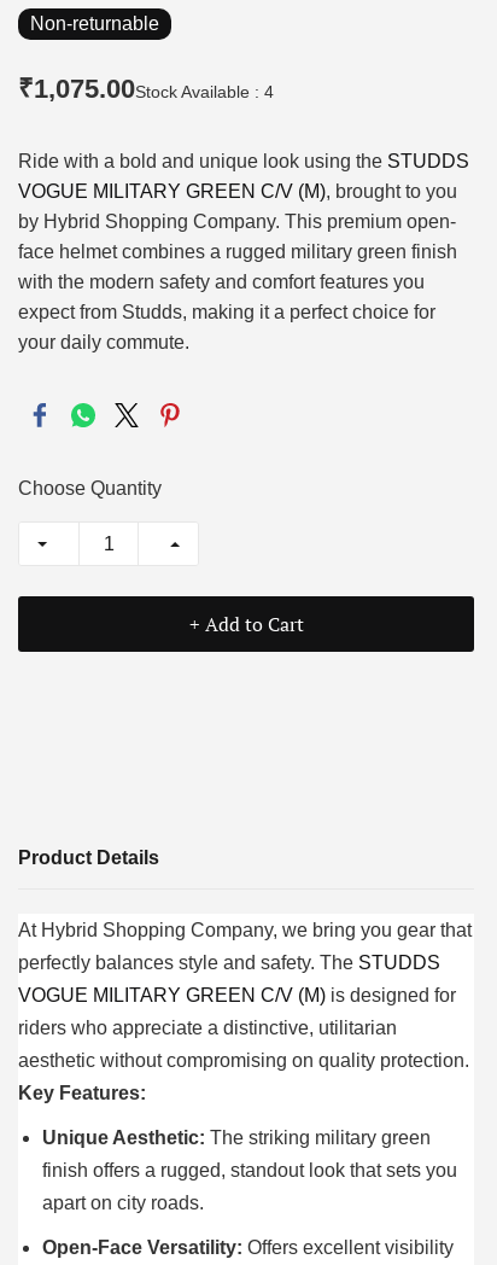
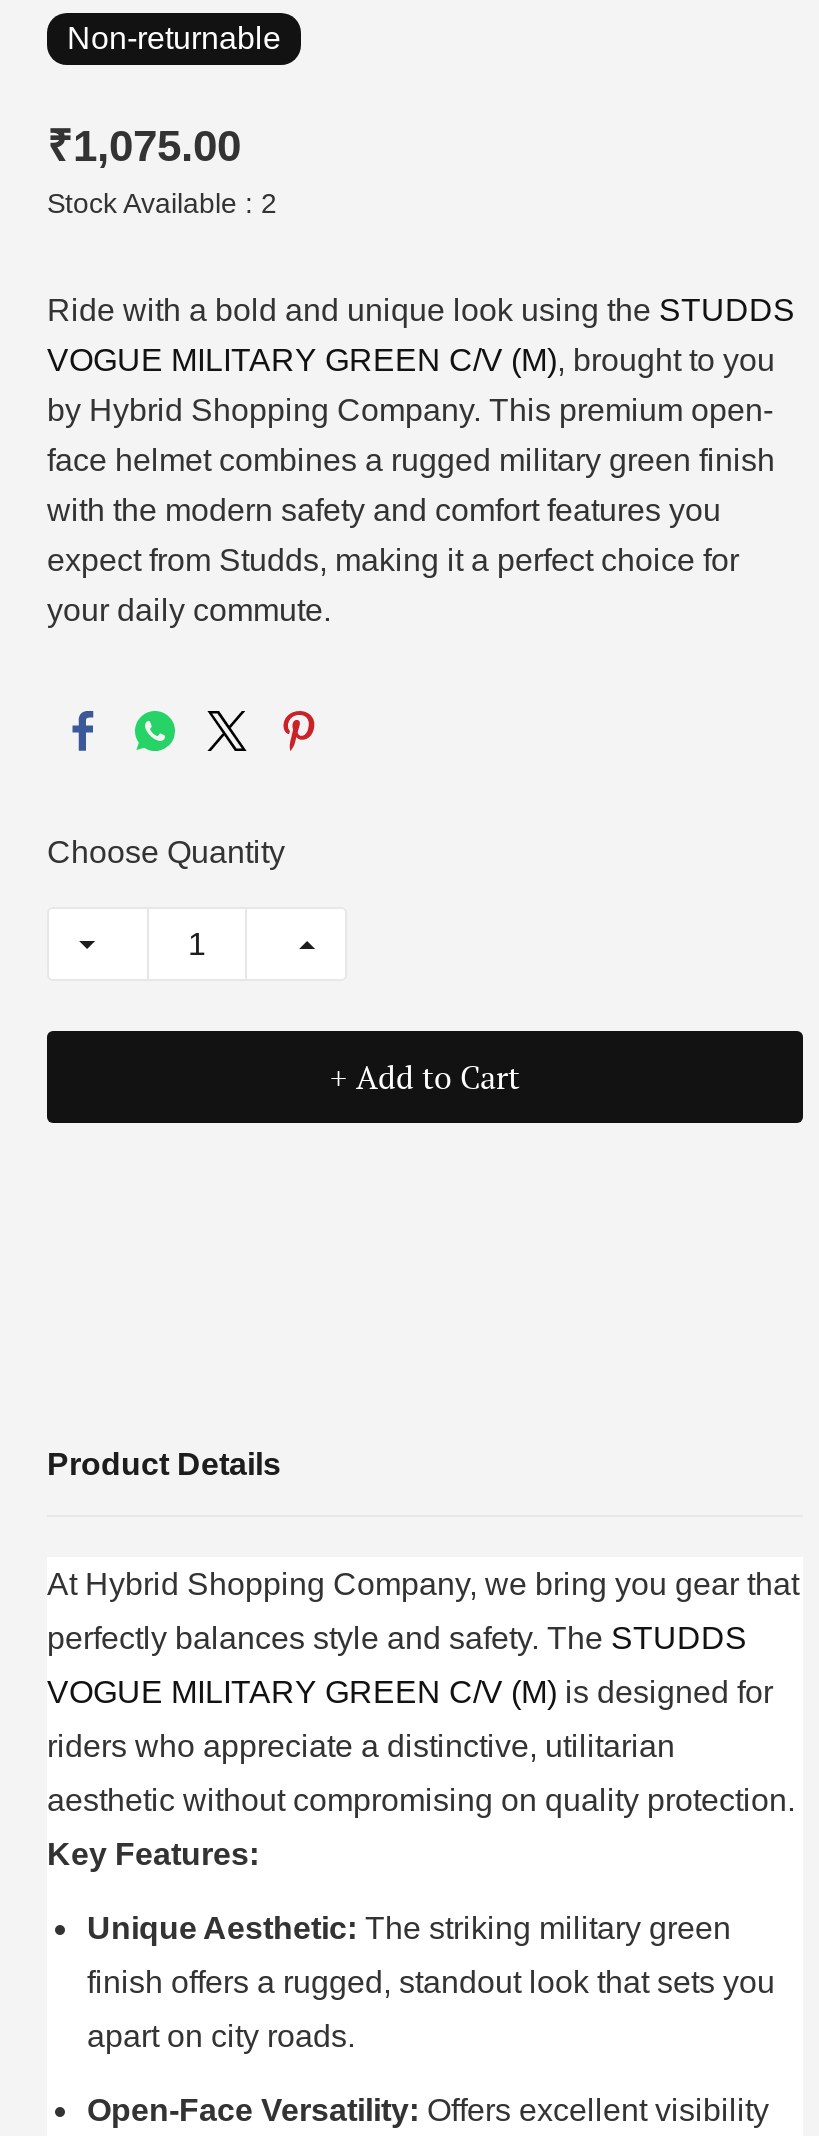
[18,74,274,104] ₹1,075.00Stock Available : 4 -> [47,121,277,219] ₹1,075.00 | Stock Available : 2

